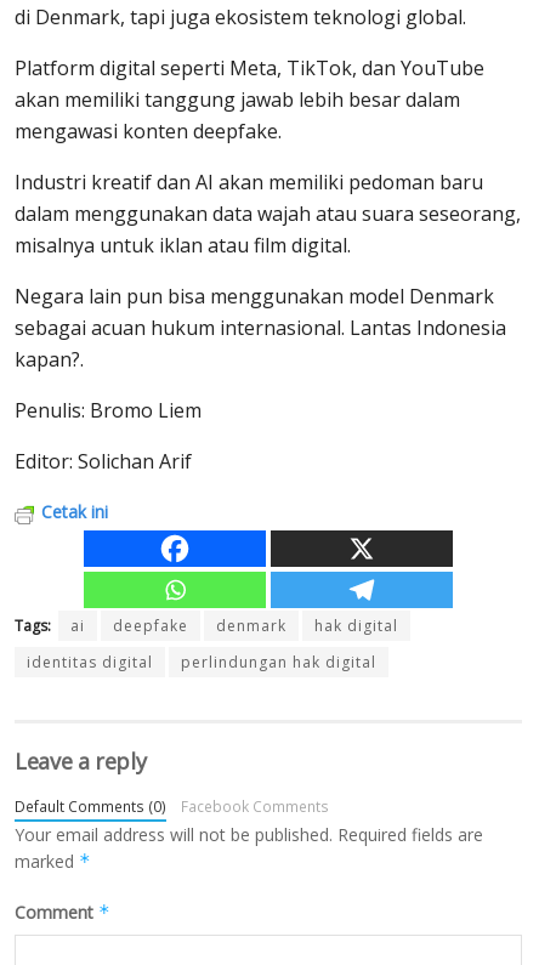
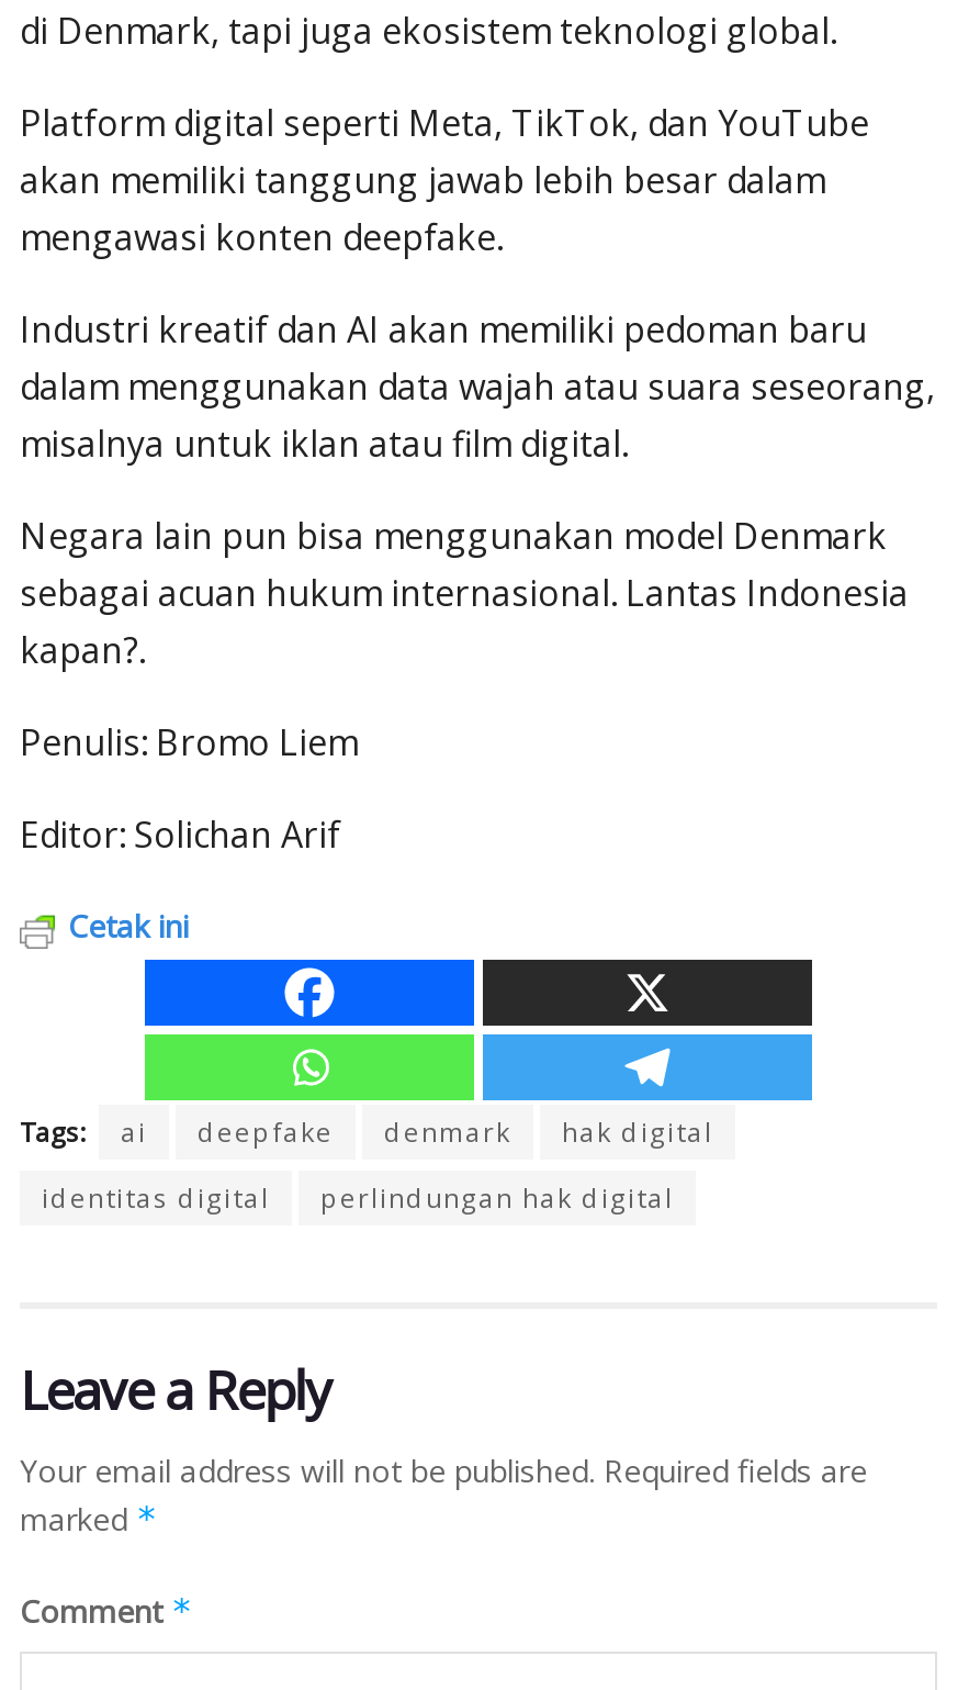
[15,747,329,816] Leave a reply | Default Comments (0) | Facebook Comments -> [20,1354,331,1426] Leave a Reply

